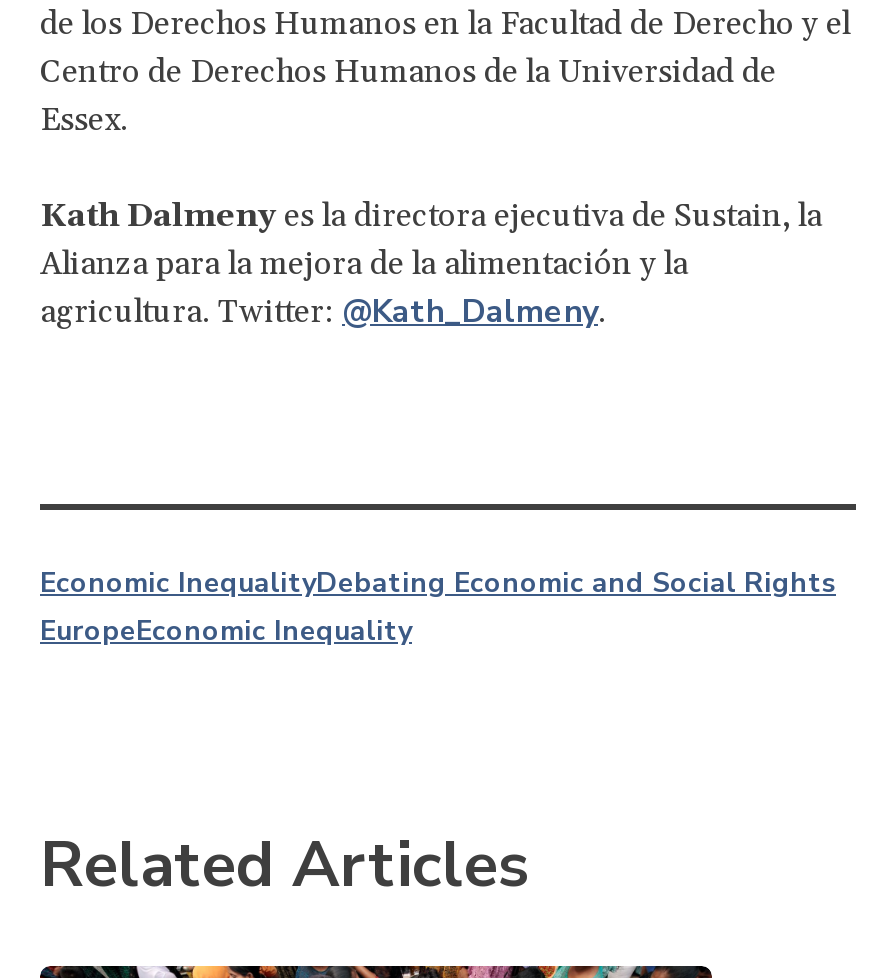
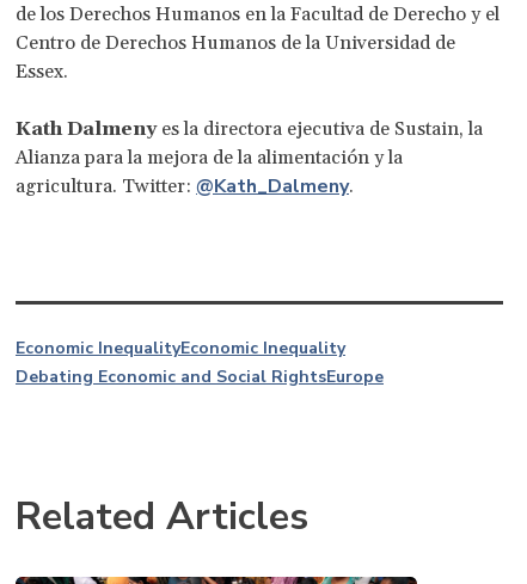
[40,564,836,650] Economic InequalityDebating Economic and Social Rights | EuropeEconomic Inequality -> [16,337,384,388] Economic InequalityEconomic Inequality | Debating Economic and Social RightsEurope

